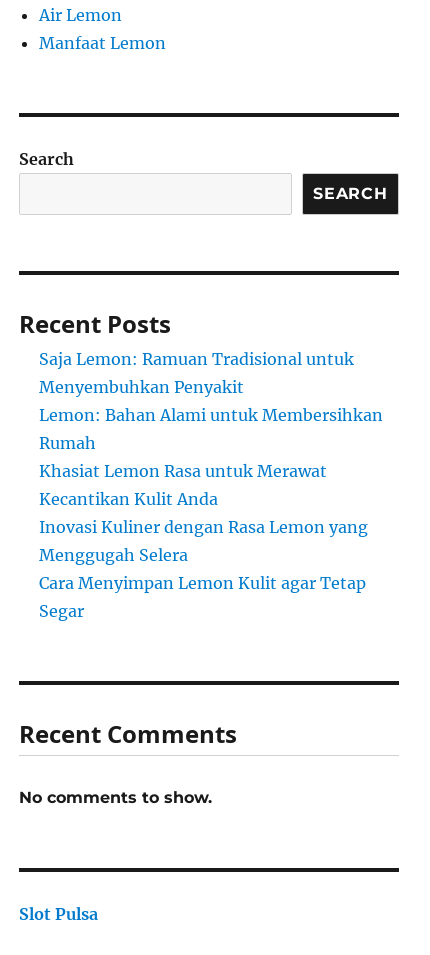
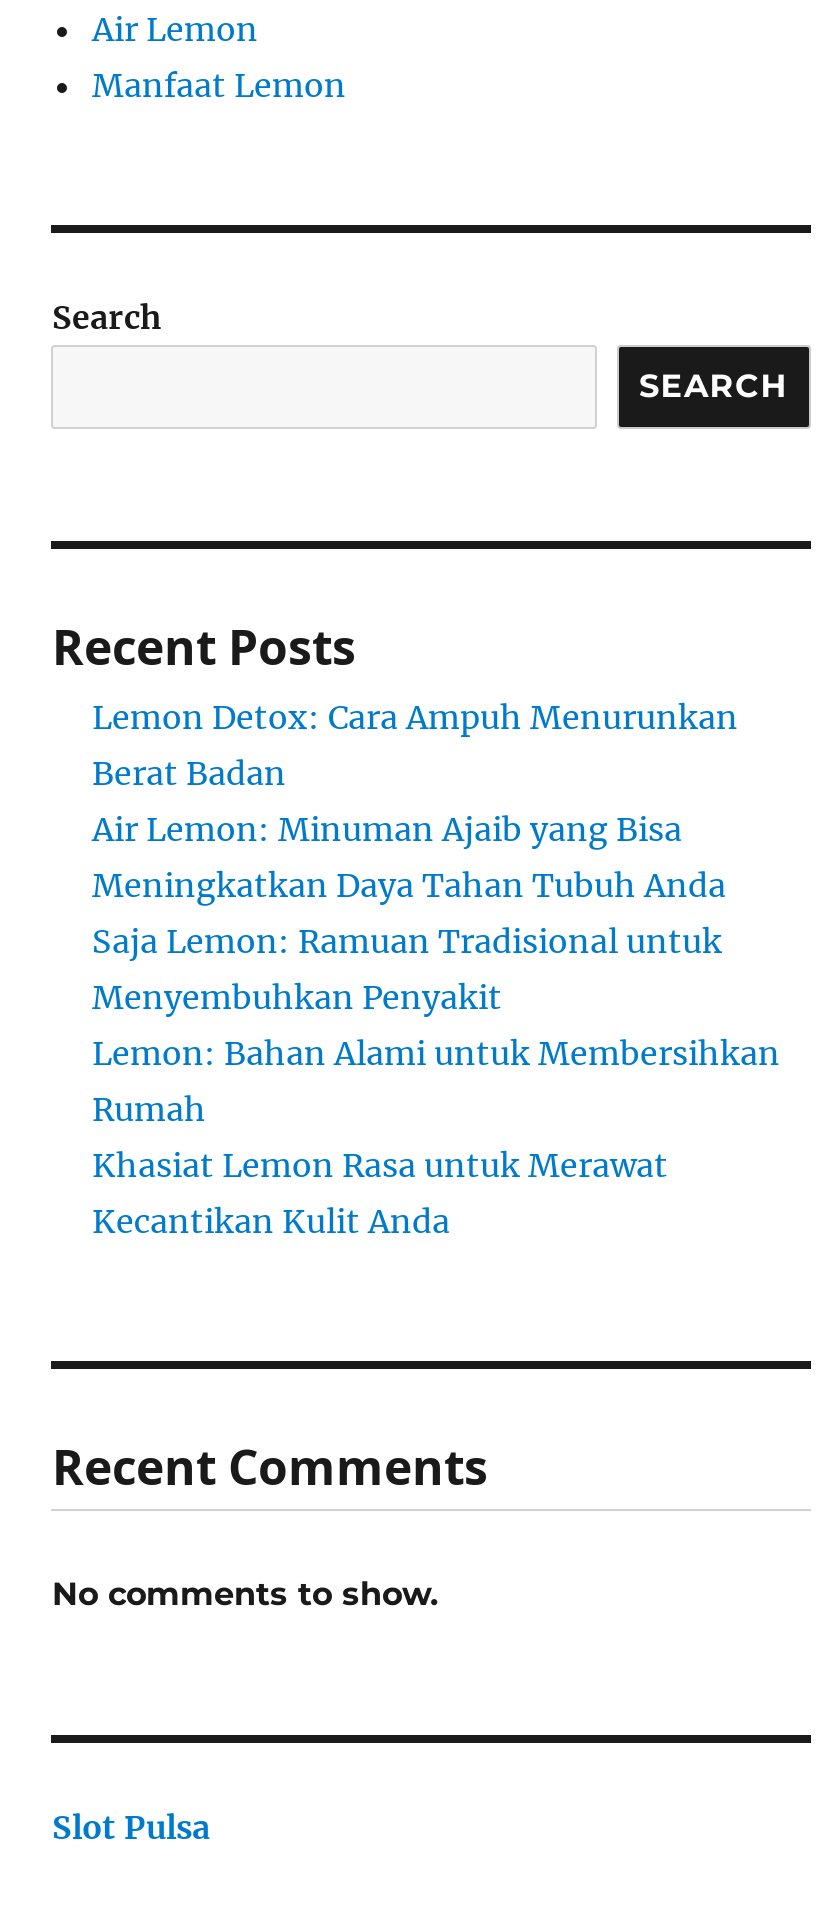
none -> [92,697,738,905] Lemon Detox: Cara Ampuh Menurunkan | Berat Badan | Air Lemon: Minuman Ajaib yang Bisa | Meningkatkan Daya Tahan Tubuh Anda
moved [39,349,383,509] -> [92,921,780,1241]: Saja Lemon: Ramuan Tradisional untuk | Menyembuhkan Penyakit | Lemon: Bahan Alami untuk Membersihkan | Rumah | Khasiat Lemon Rasa untuk Merawat | Kecantikan Kulit Anda
[39,517,368,621] Inovasi Kuliner dengan Rasa Lemon yang | Menggugah Selera | Cara Menyimpan Lemon Kulit agar Tetap | Segar -> none

